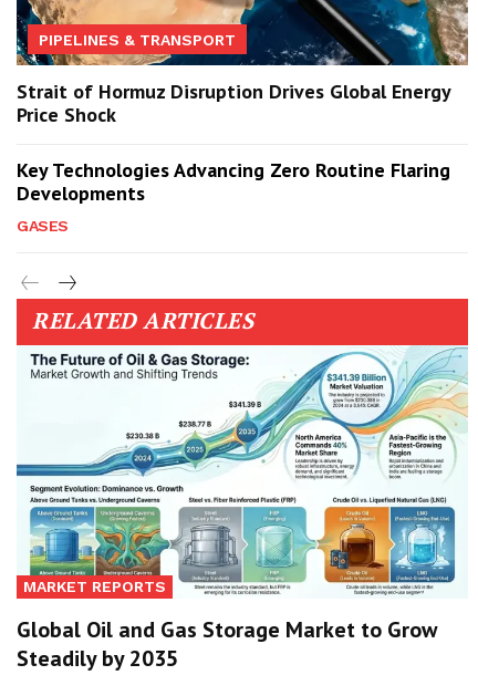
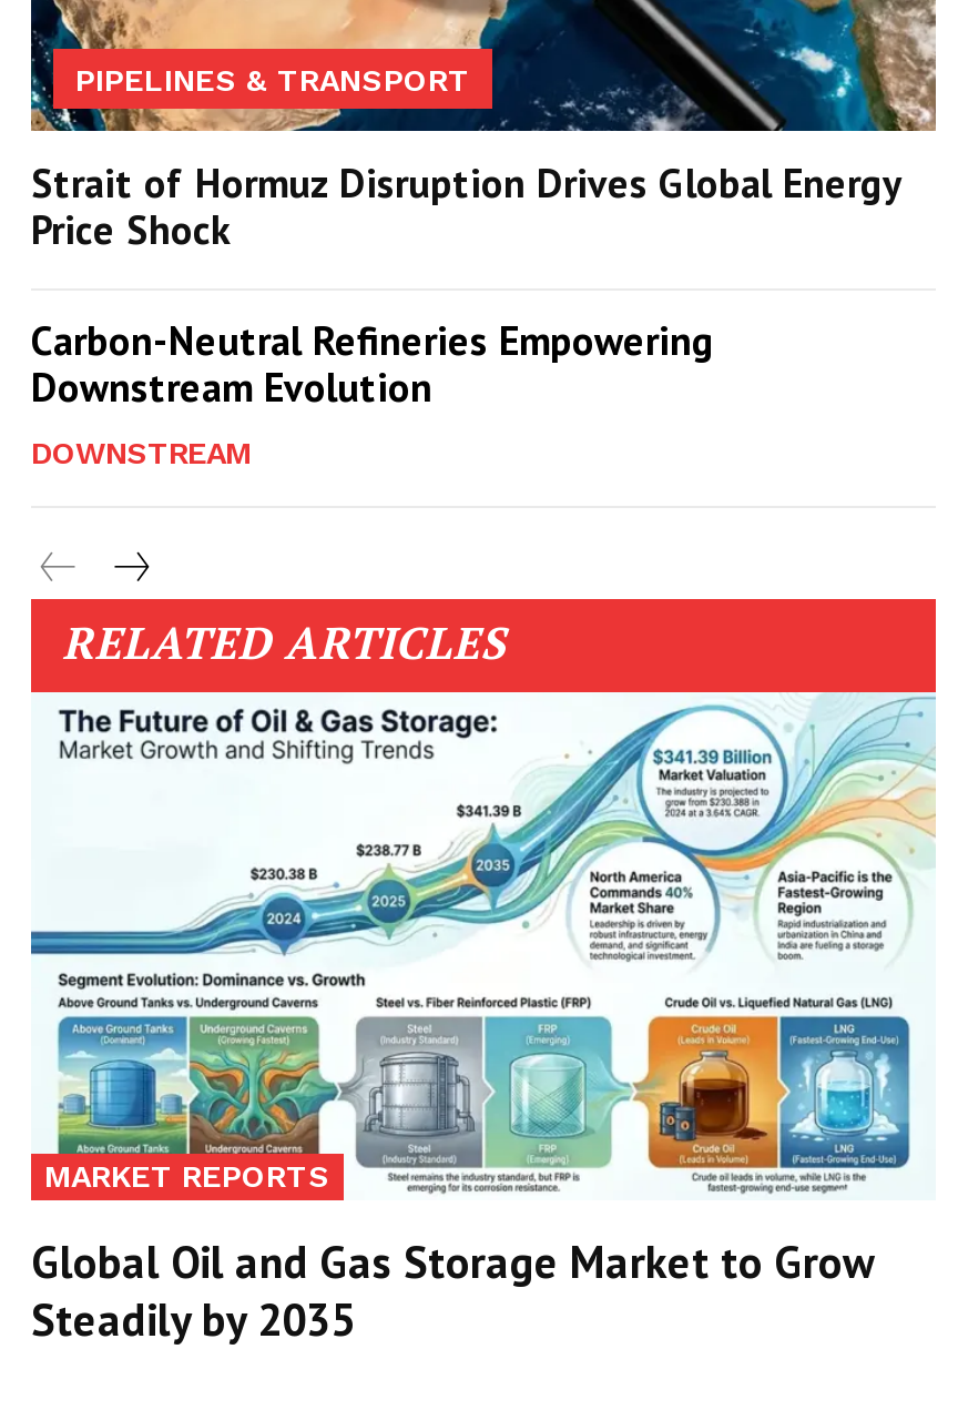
[17,158,450,235] Key Technologies Advancing Zero Routine Flaring | Developments | GASES -> [31,316,714,471] Carbon-Neutral Refineries Empowering | Downstream Evolution | DOWNSTREAM

